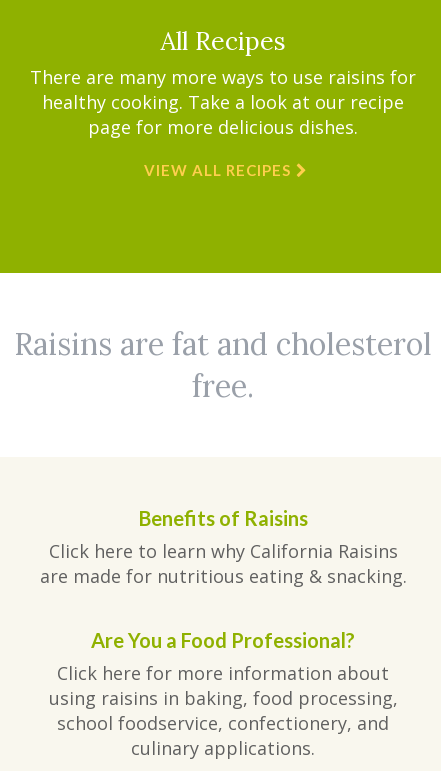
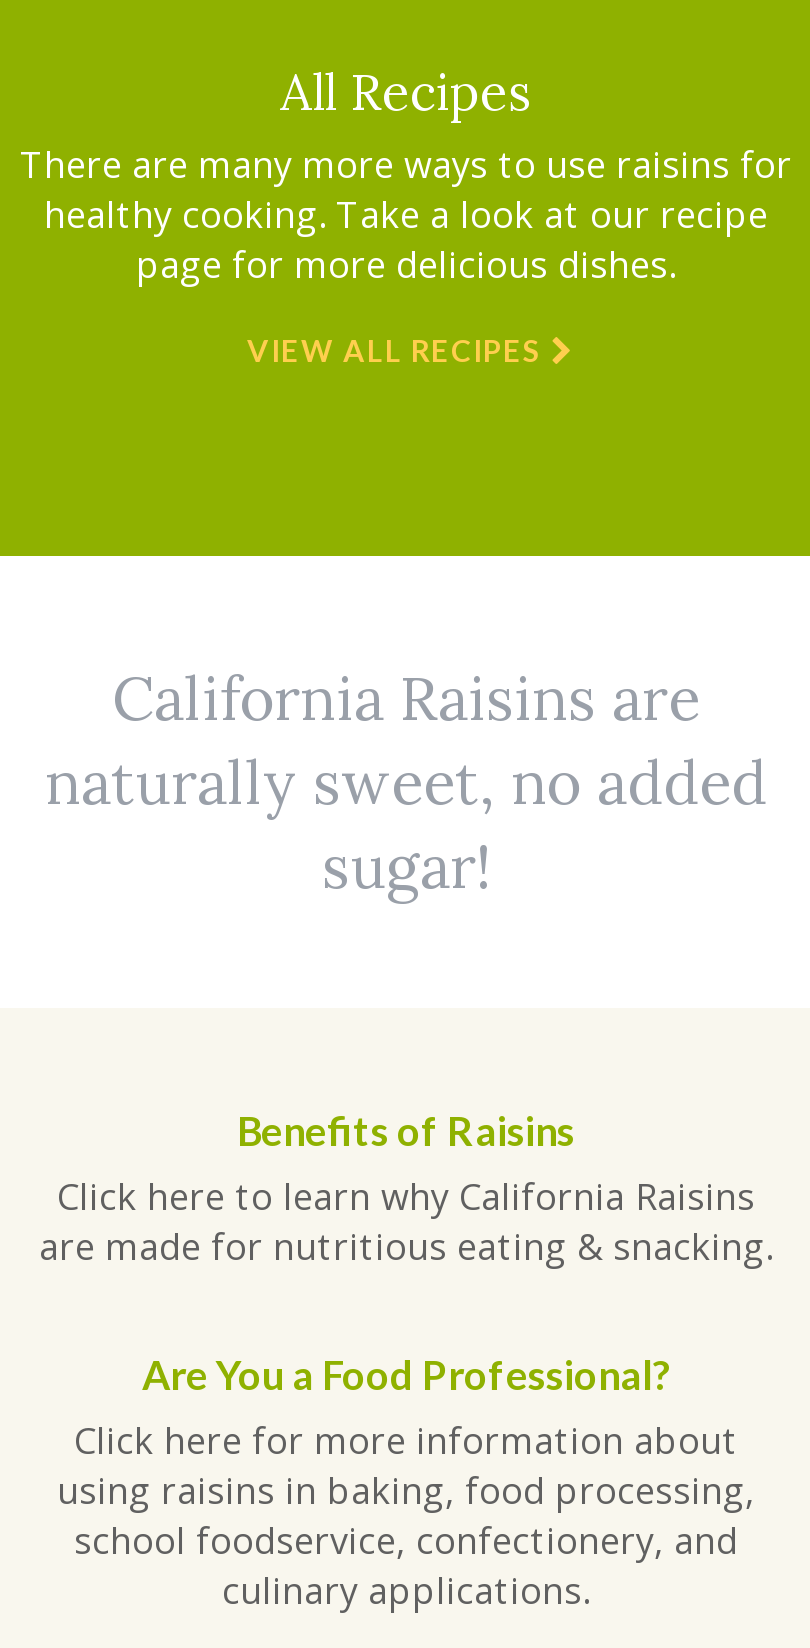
[14,325,432,405] Raisins are fat and cholesterol | free. -> [45,660,767,904] California Raisins are | naturally sweet, no added | sugar!

